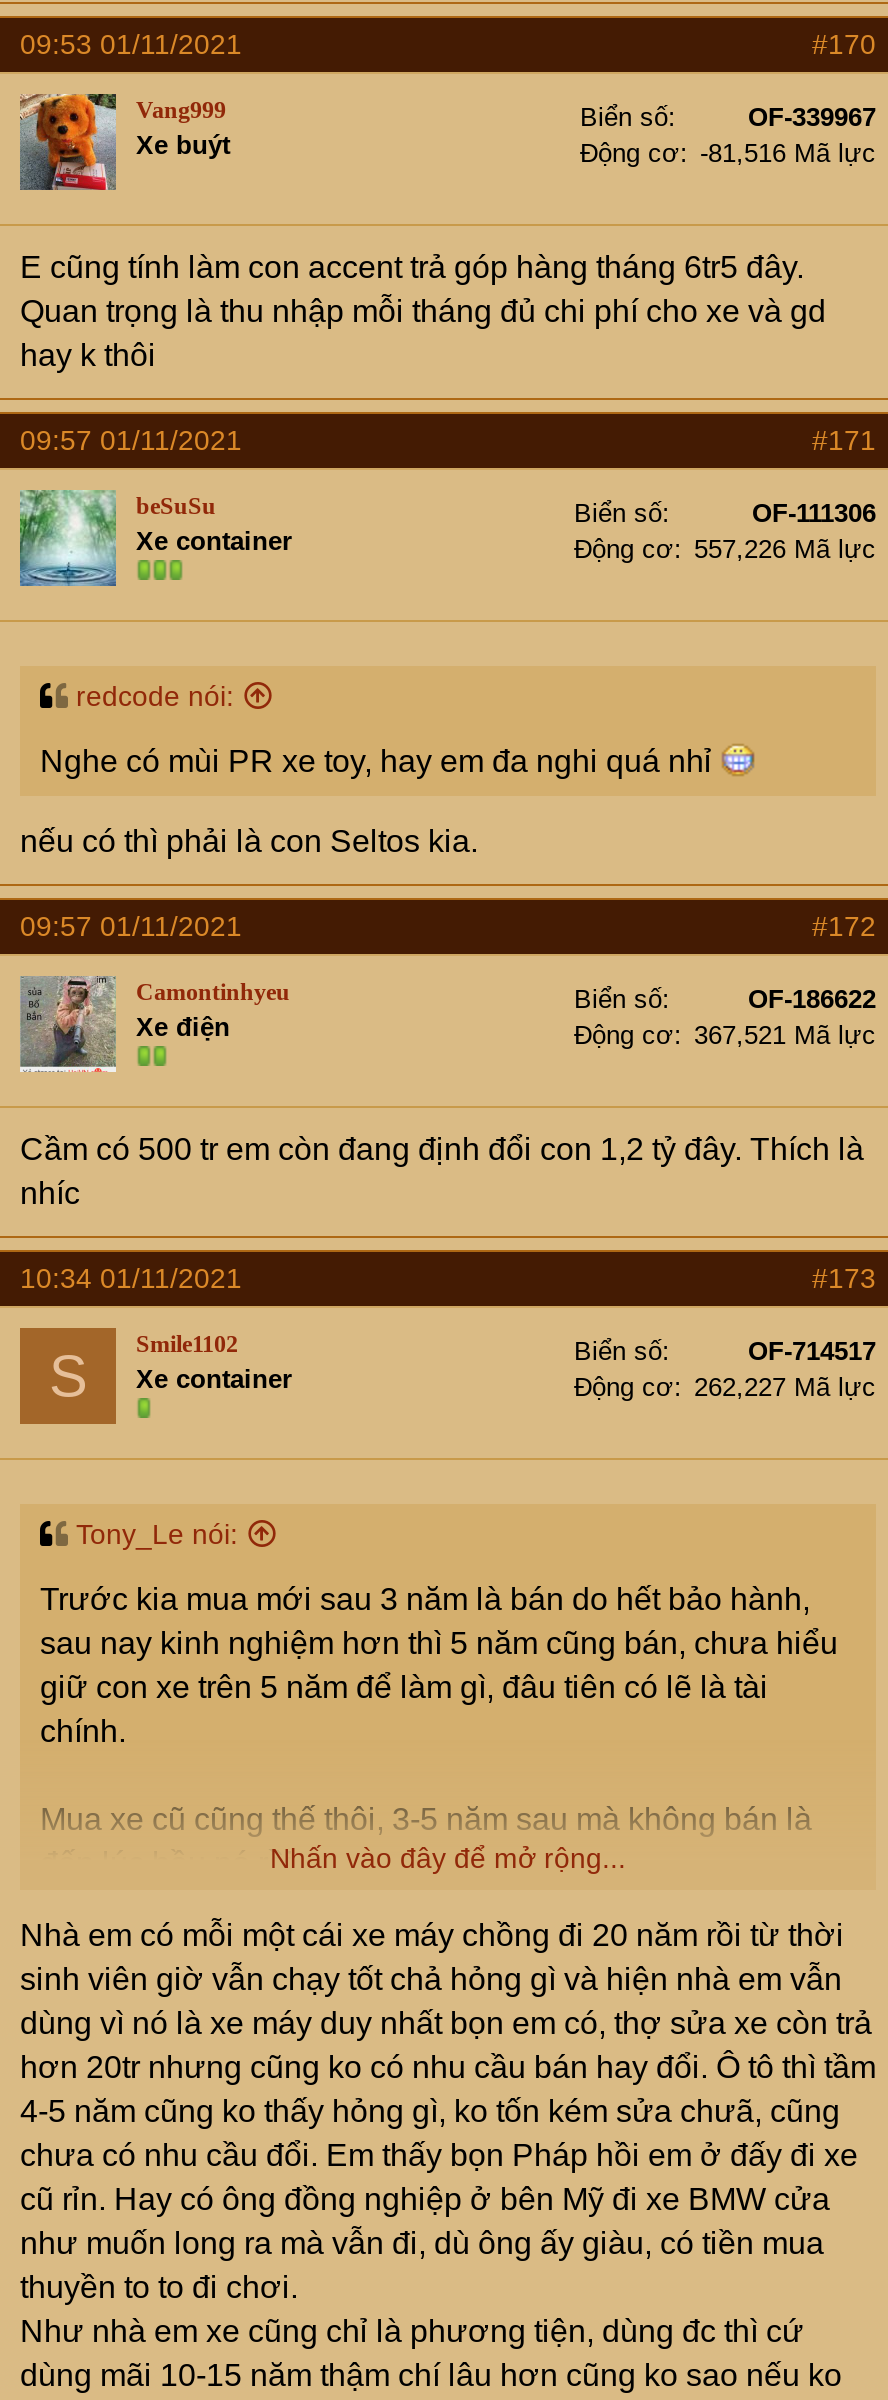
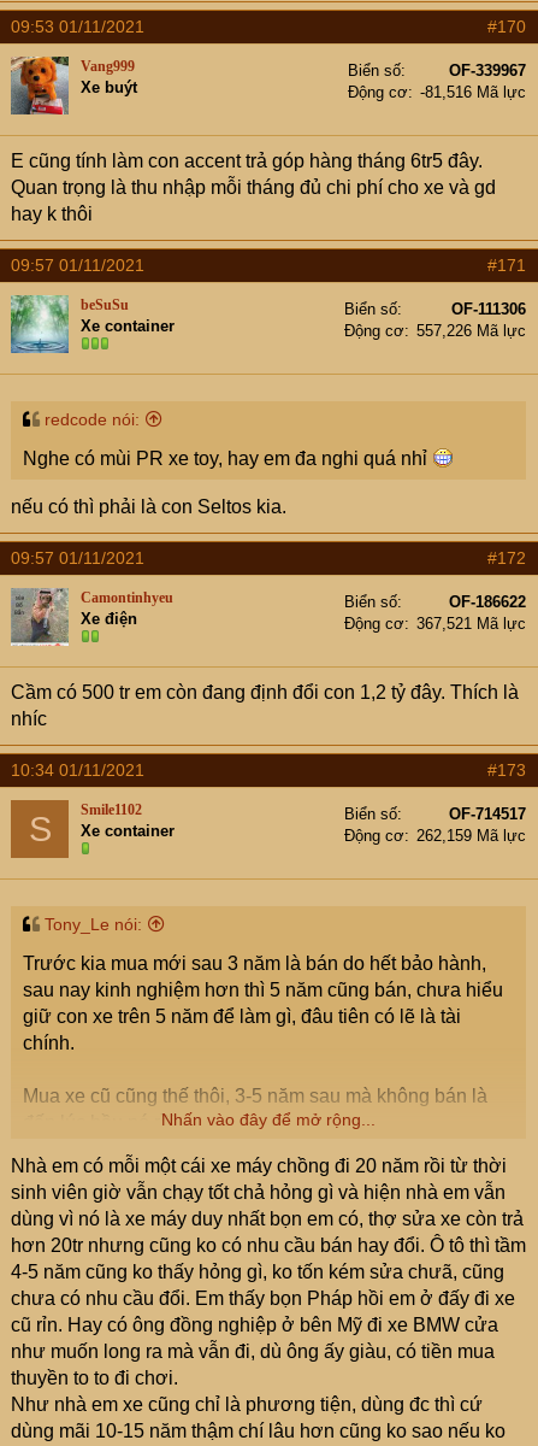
[574,1372,876,1402] Động cơ 262,227 Mã lực -> [344,827,526,845] Động cơ 262,159 Mã lực

